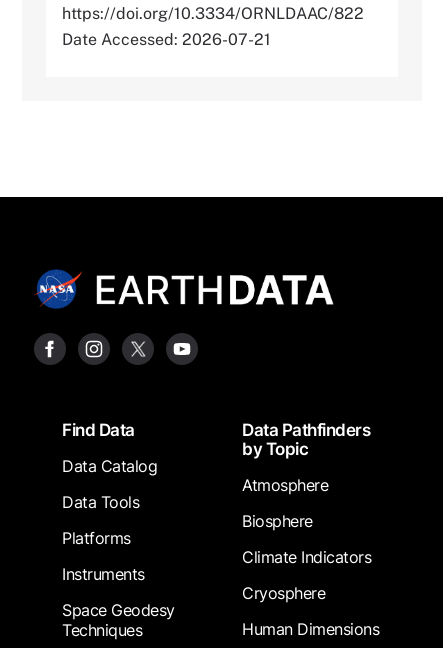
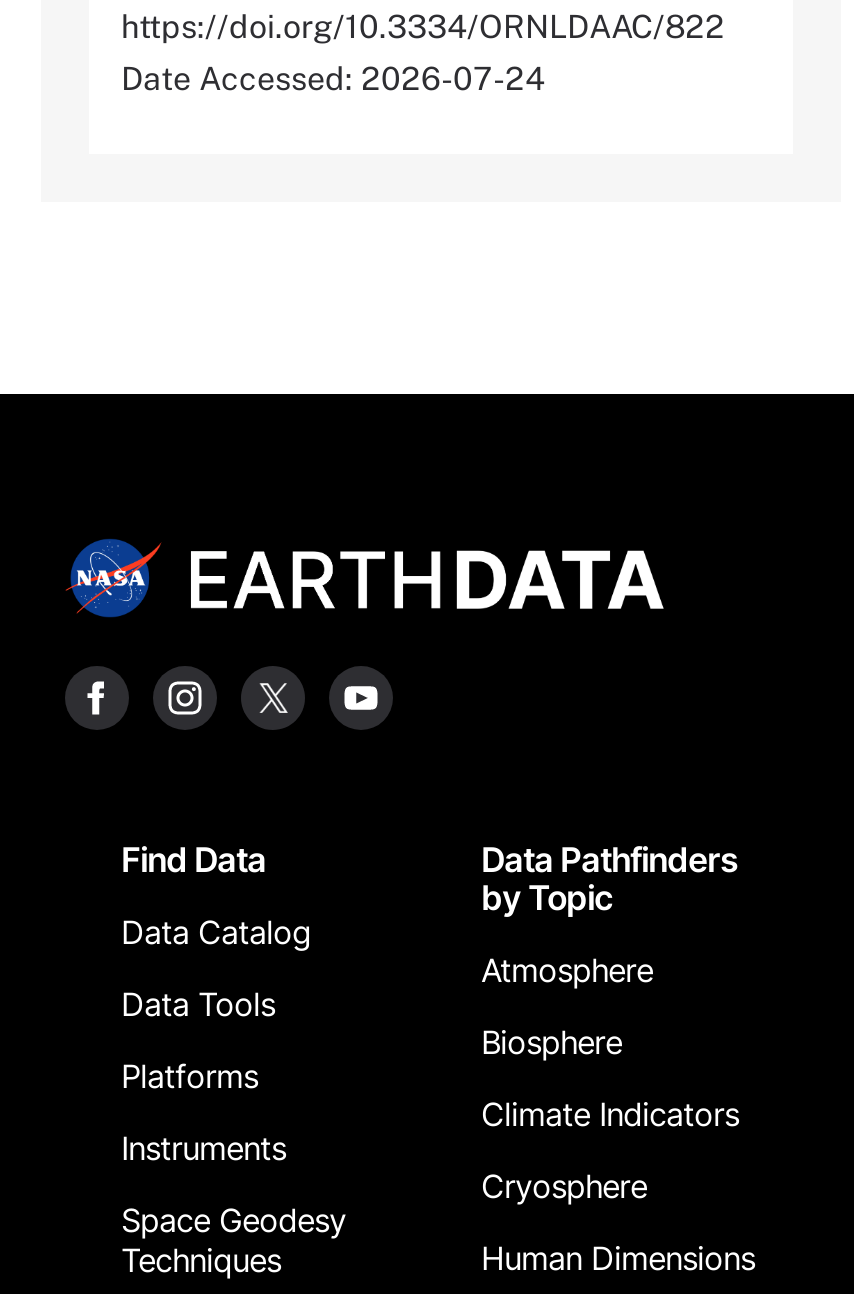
[62,30,271,49] Date Accessed: 2026-07-21 -> [121,60,545,98] Date Accessed: 2026-07-24

